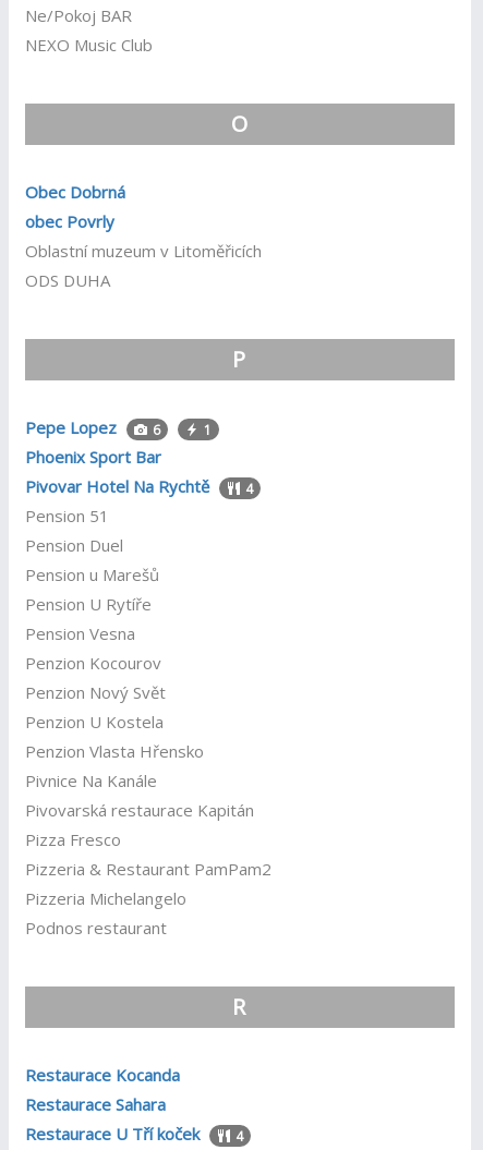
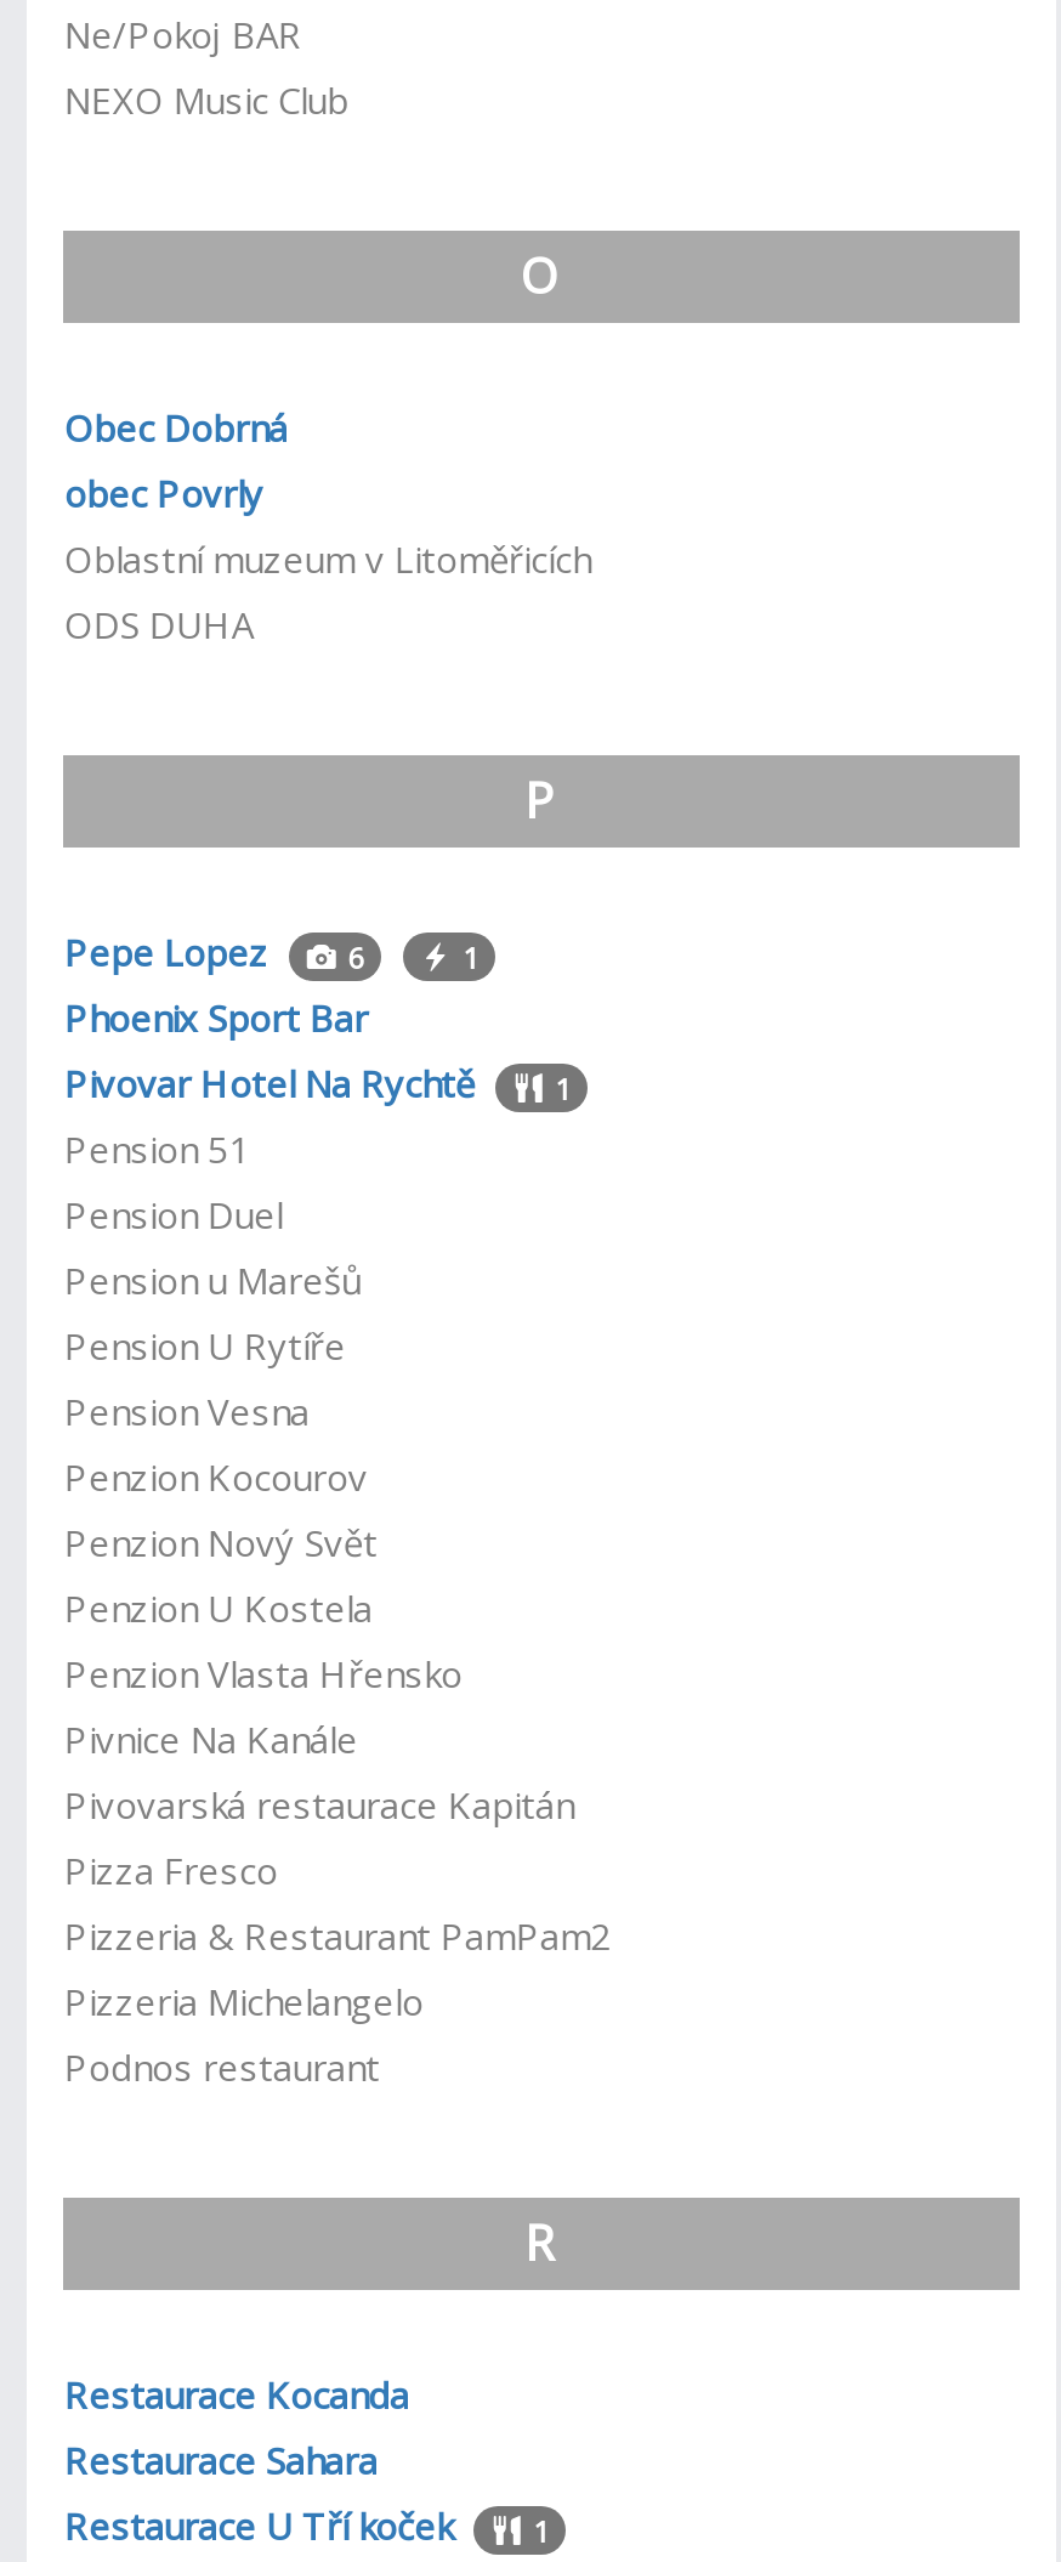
[26,476,253,499] Pivovar Hotel Na Rychtě 4 -> [64,1060,572,1111] Pivovar Hotel Na Rychtě 1
[26,1123,244,1146] Restaurace U Tří koček 4 -> [64,2503,550,2554] Restaurace U Tří koček 1

